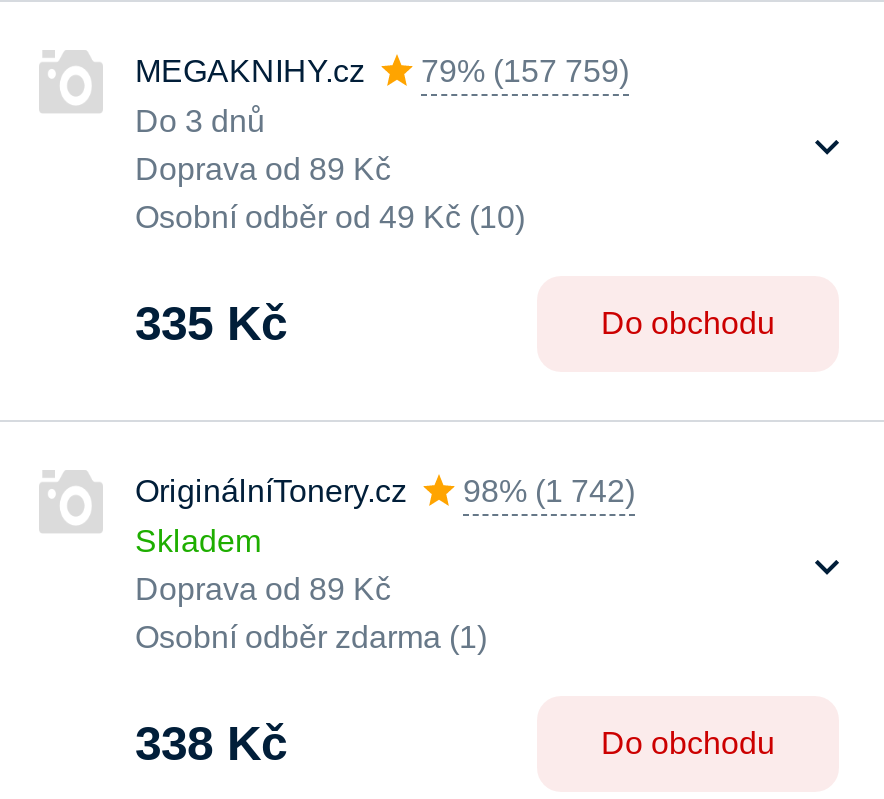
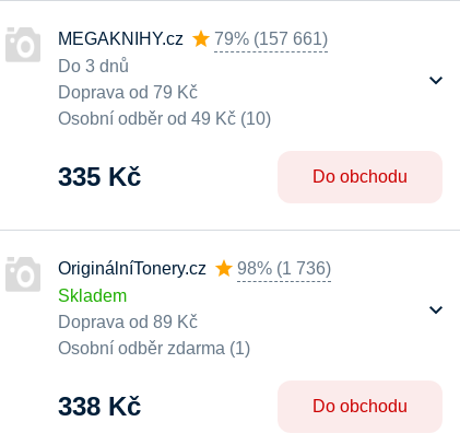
[135,54,629,88] MEGAKNIHY.cz 79% (157 759) -> [58,30,328,48] MEGAKNIHY.cz 79% (157 661)
[135,152,391,186] Doprava od 89 Kč -> [58,83,198,102] Doprava od 79 Kč
[135,474,635,508] OriginálníTonery.cz 98% (1 742) -> [58,259,331,278] OriginálníTonery.cz 98% (1 736)

